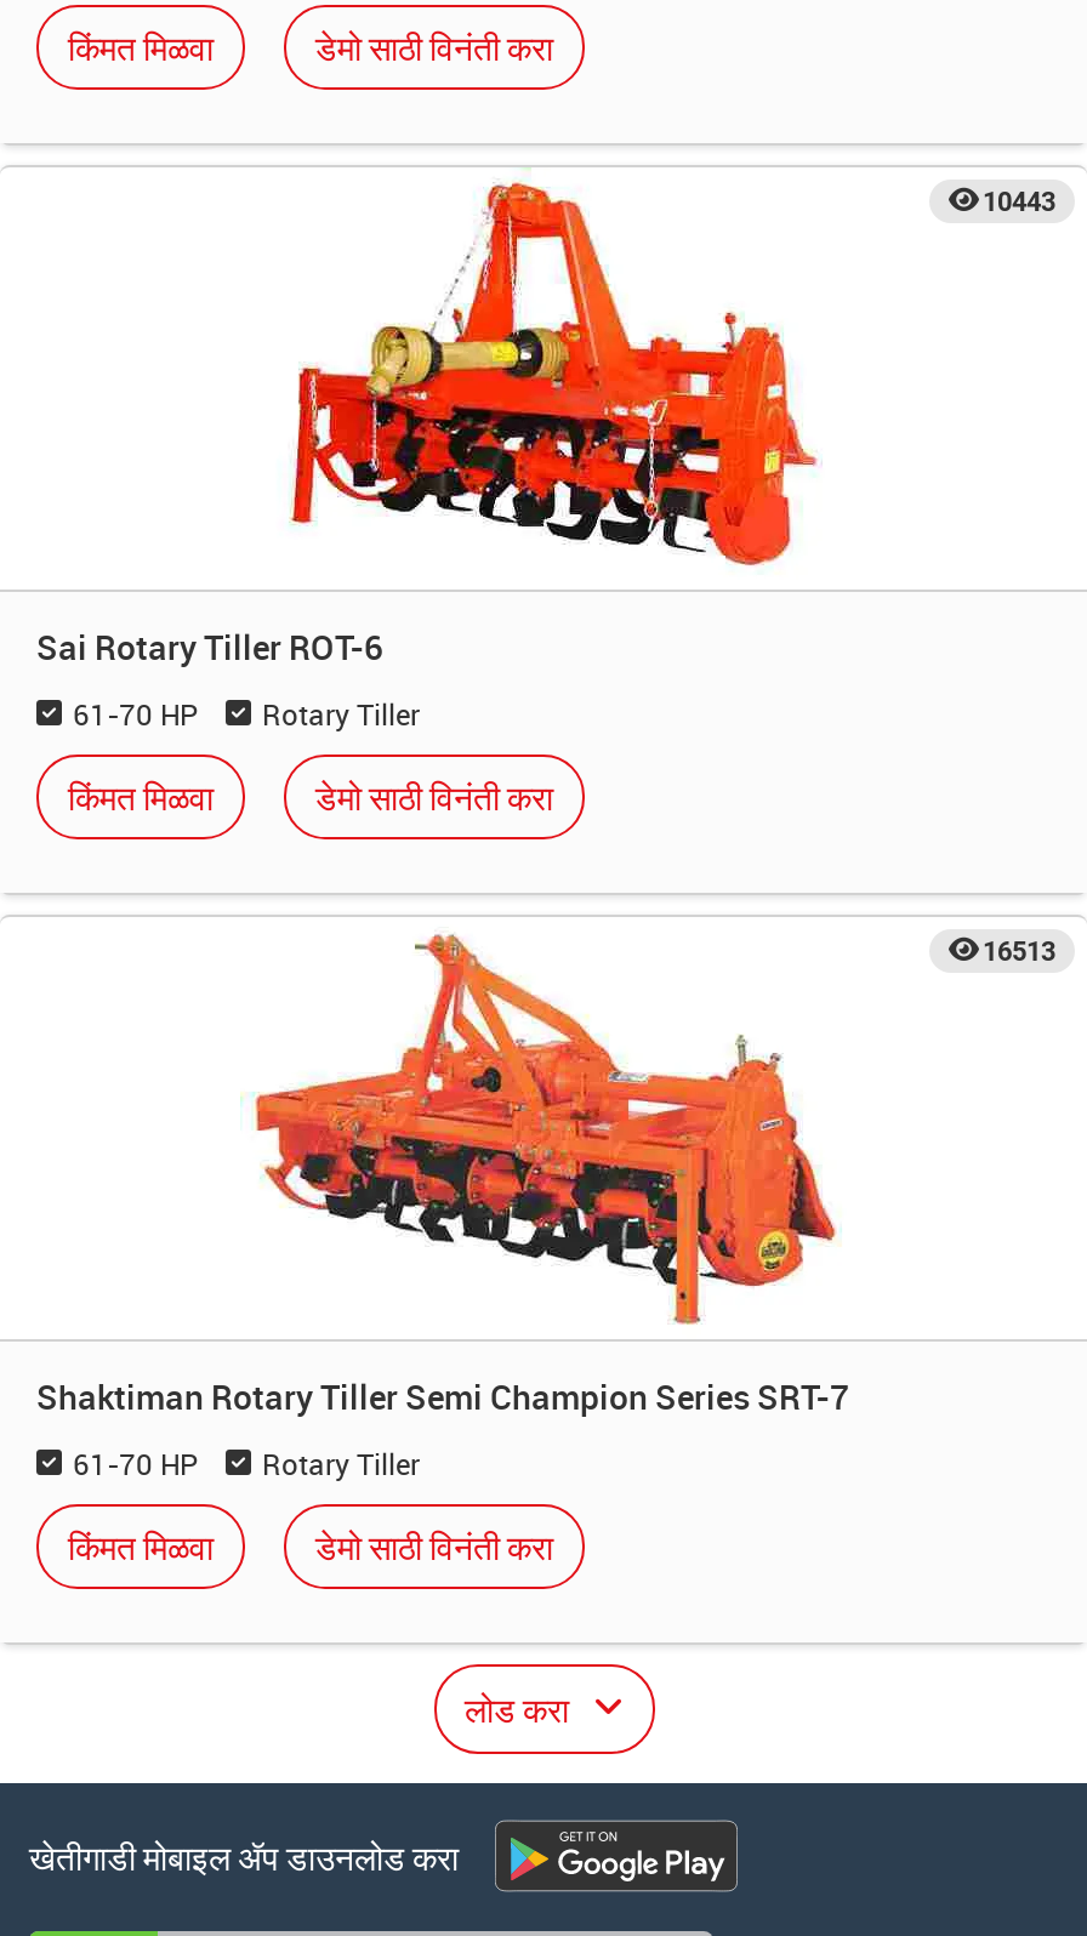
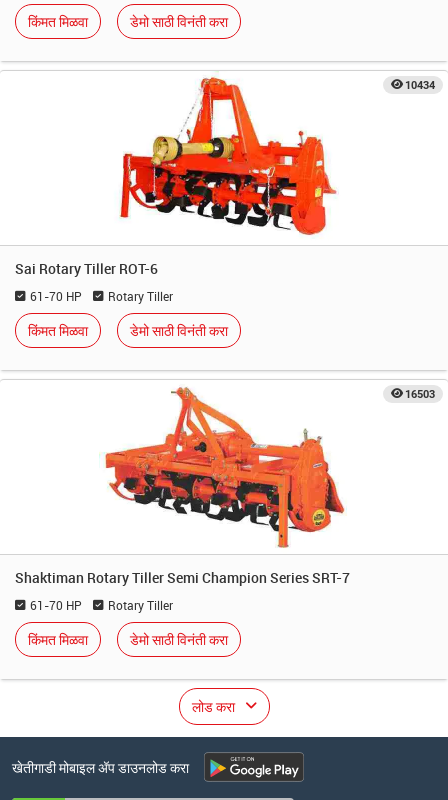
[983,187,1055,218] 10443 -> [405,79,435,92] 10434
[983,936,1055,968] 16513 -> [405,388,435,401] 16503

